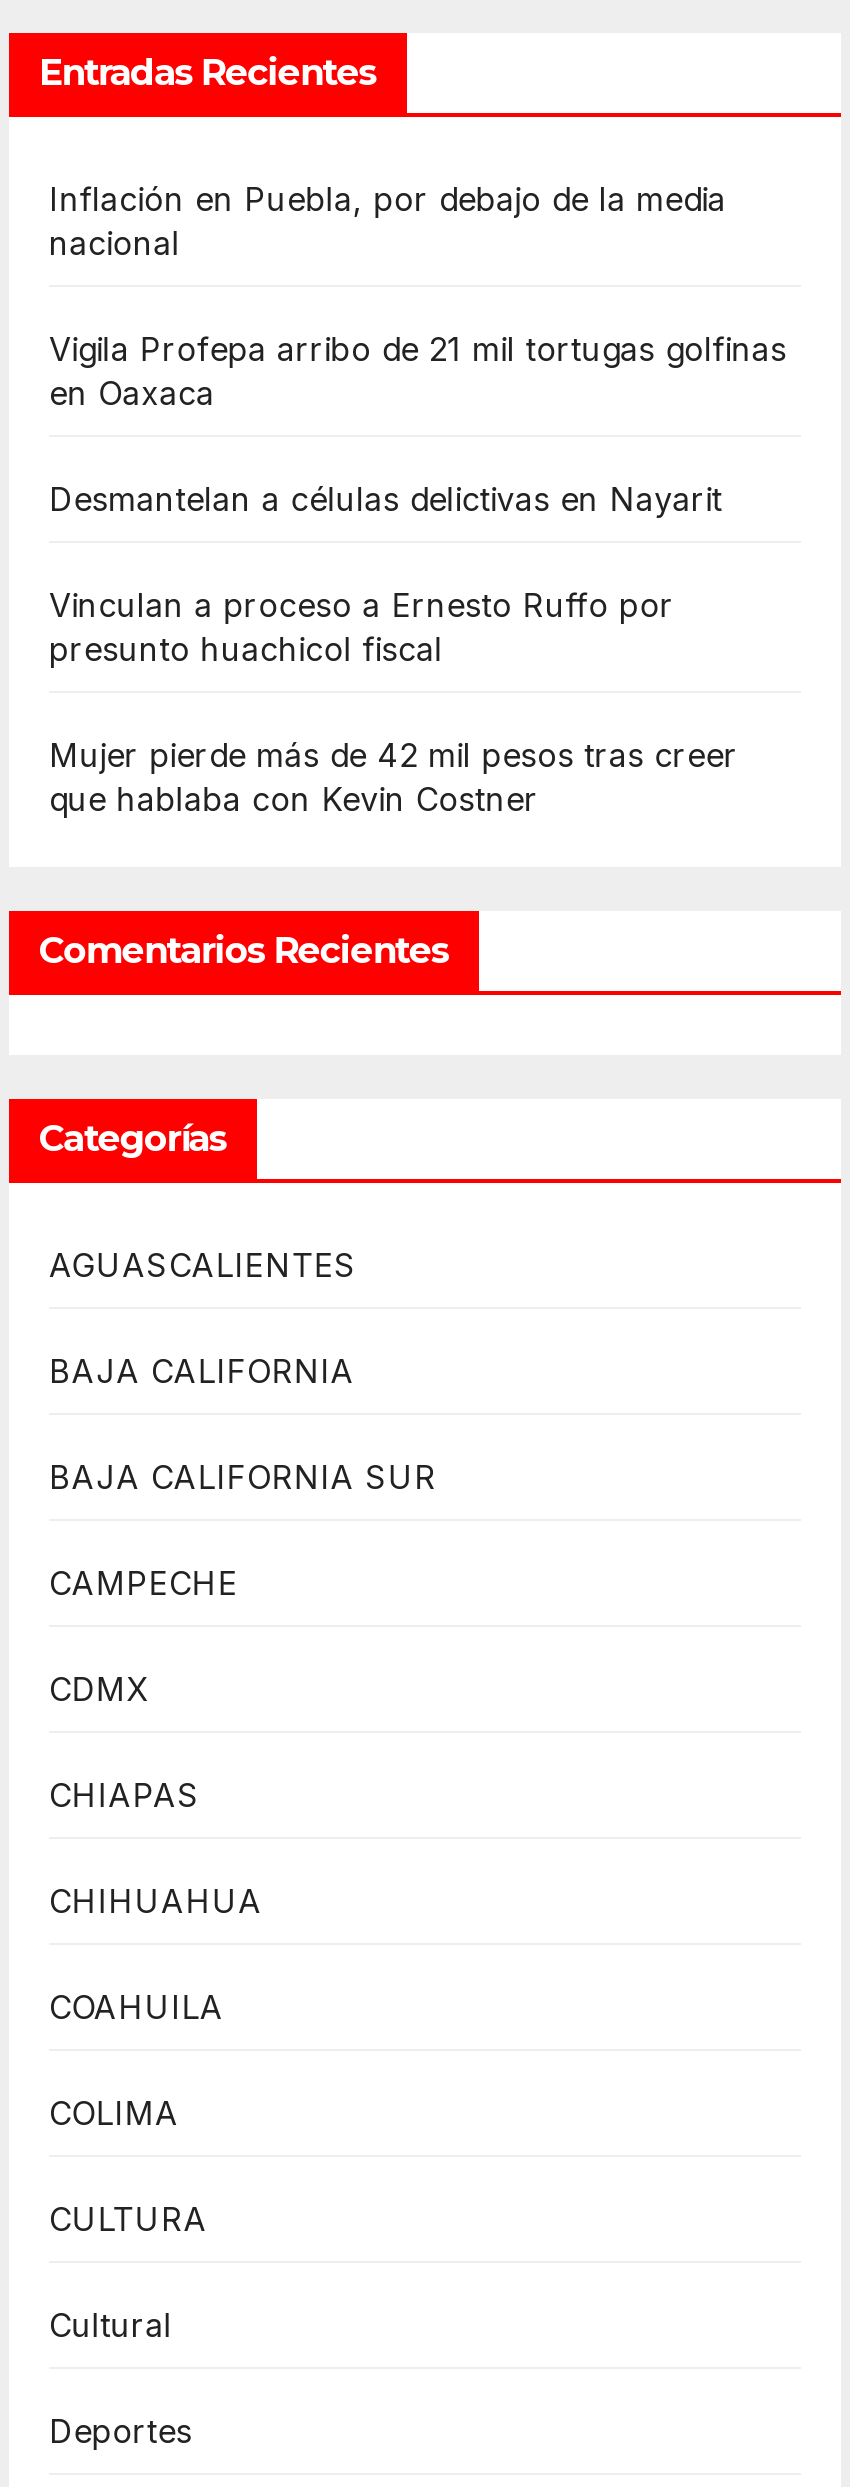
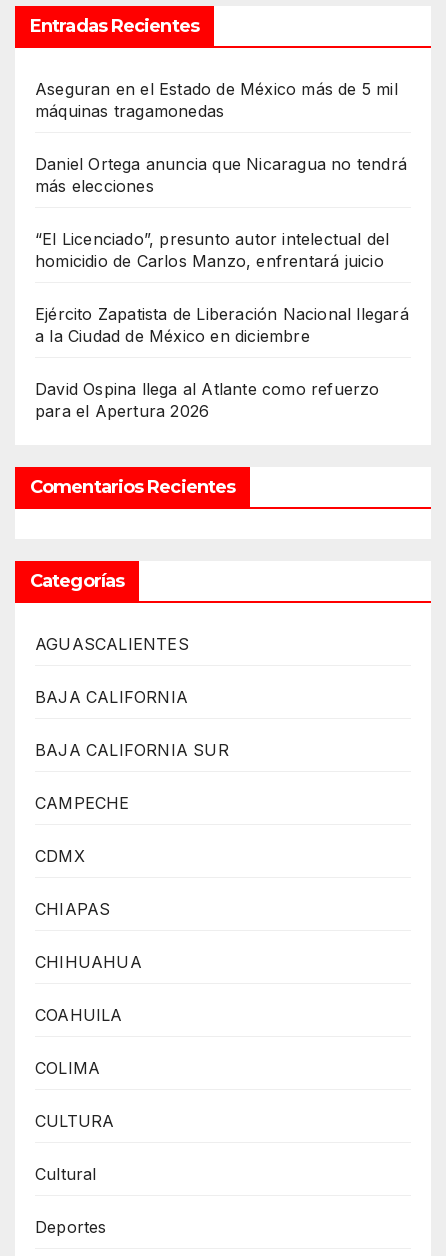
[49,179,726,263] Inflación en Puebla, por debajo de la media | nacional -> [35,79,398,121] Aseguran en el Estado de México más de 5 mil | máquinas tragamonedas
[49,329,787,413] Vigila Profepa arribo de 21 mil tortugas golfinas | en Oaxaca -> [35,154,407,196] Daniel Ortega anuncia que Nicaragua no tendrá | más elecciones
[49,479,722,519] Desmantelan a células delictivas en Nayarit -> [35,229,389,271] “El Licenciado”, presunto autor intelectual del | homicidio de Carlos Manzo, enfrentará juicio
[49,585,674,669] Vinculan a proceso a Ernesto Ruffo por | presunto huachicol fiscal -> [35,304,409,346] Ejército Zapatista de Liberación Nacional llegará | a la Ciudad de México en diciembre
[49,735,738,819] Mujer pierde más de 42 mil pesos tras creer | que hablaba con Kevin Costner -> [35,379,380,421] David Ospina llega al Atlante como refuerzo | para el Apertura 2026

